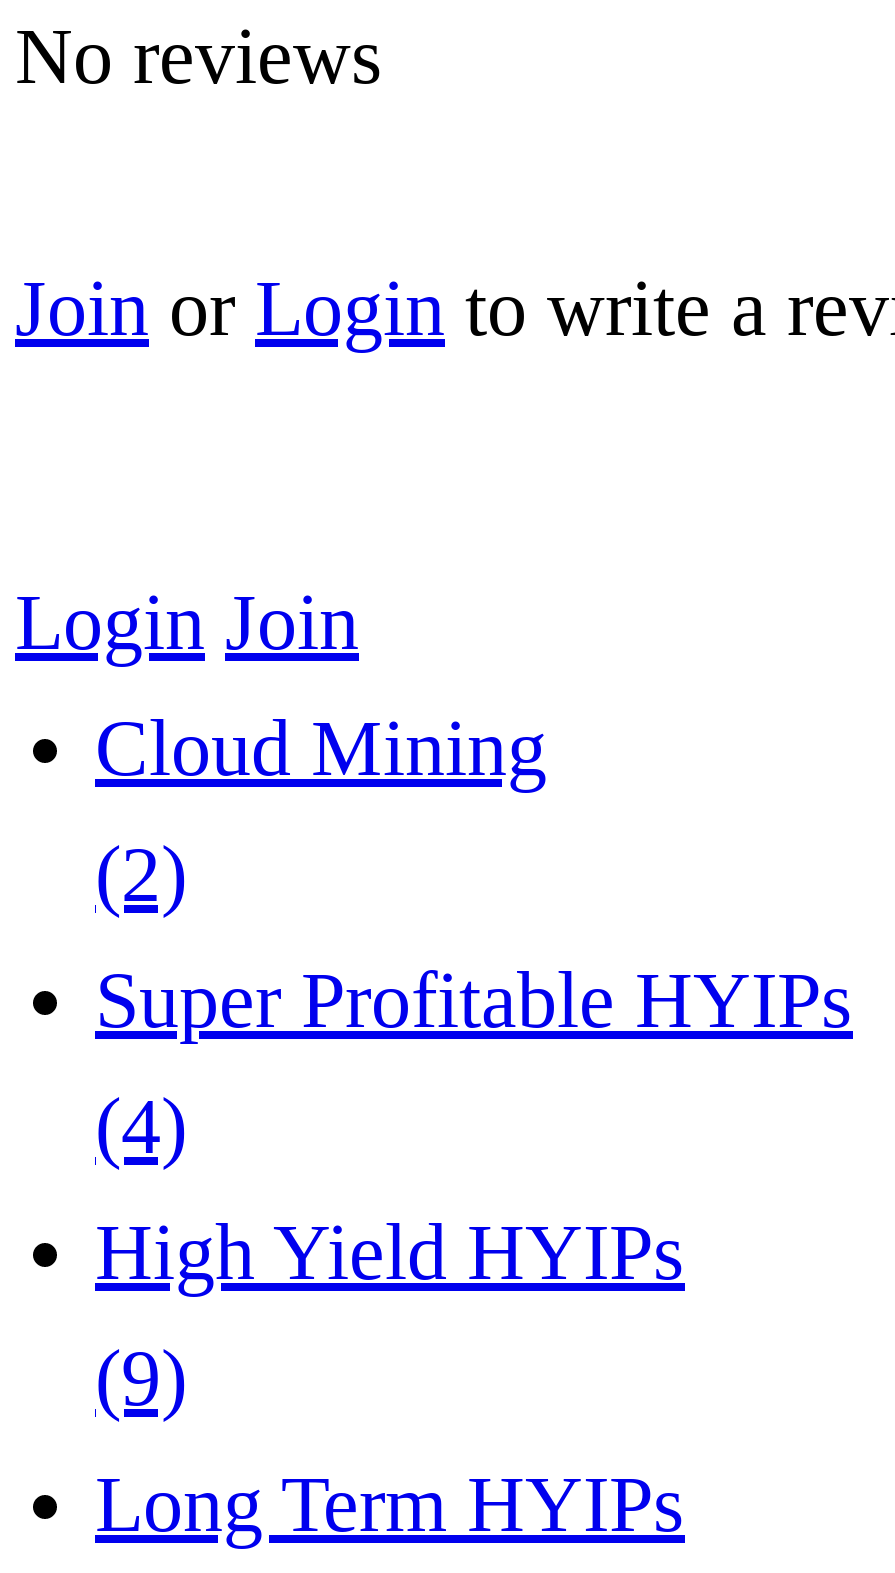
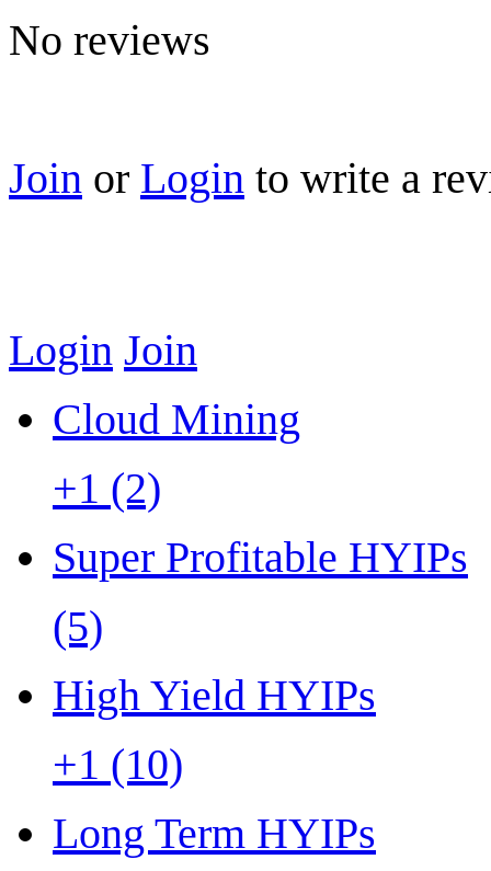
[95,828,187,918] (2) -> [53,463,161,512] +1 (2)
[95,1080,187,1170] (4) -> [53,601,103,650] (5)
[95,1332,187,1422] (9) -> [53,739,183,788] +1 (10)

